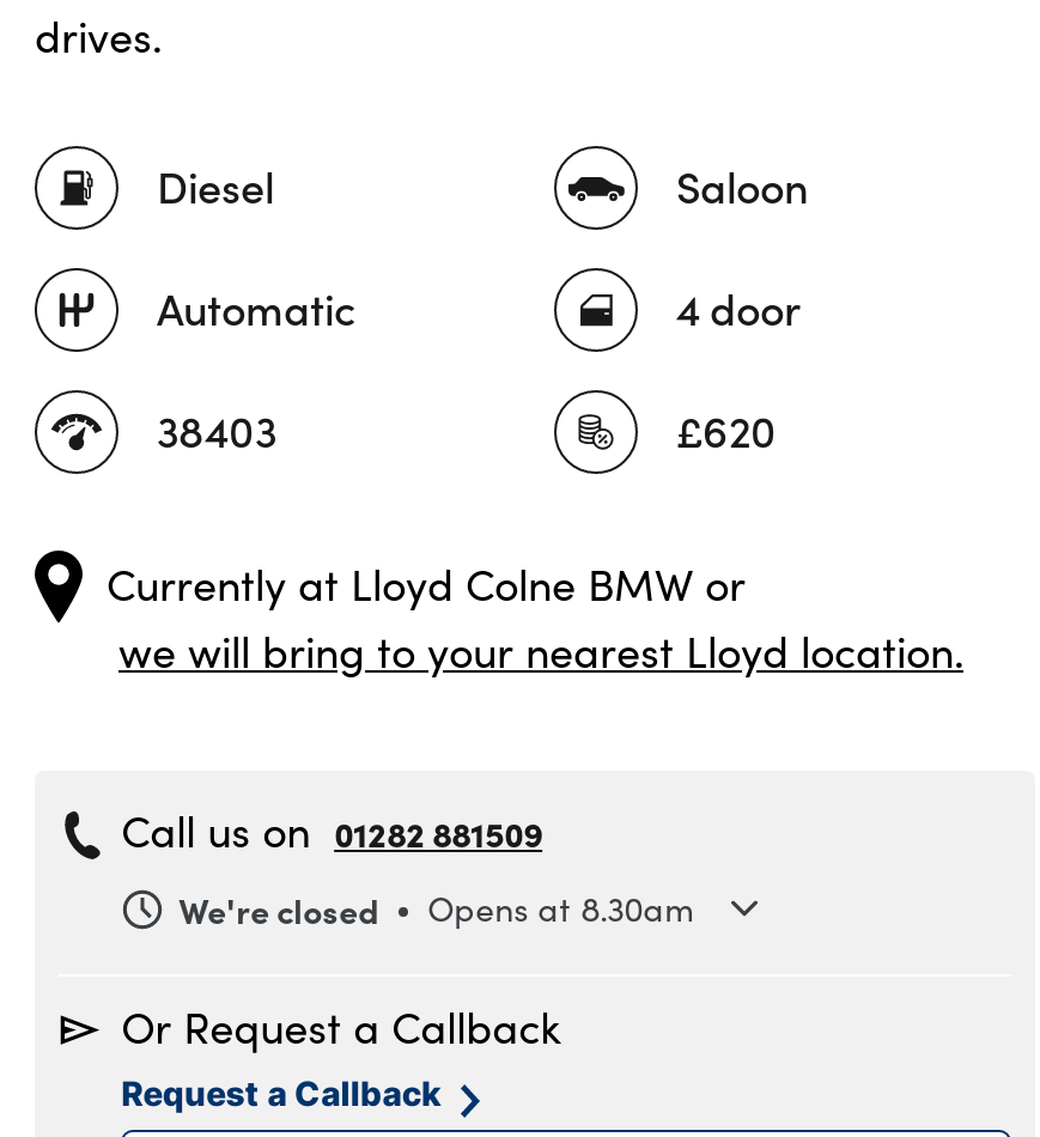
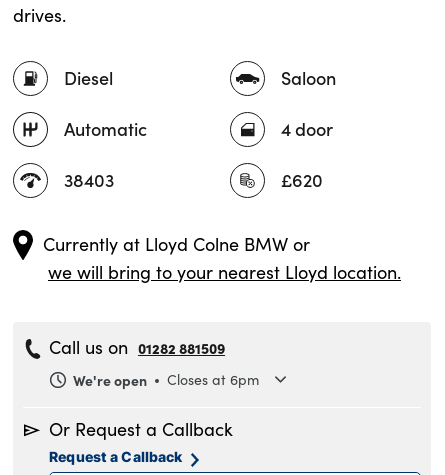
[179,885,380,933] We're closed -> [73,370,147,390] We're open
[427,885,693,930] Opens at 8.30am -> [167,370,259,389] Closes at 6pm

